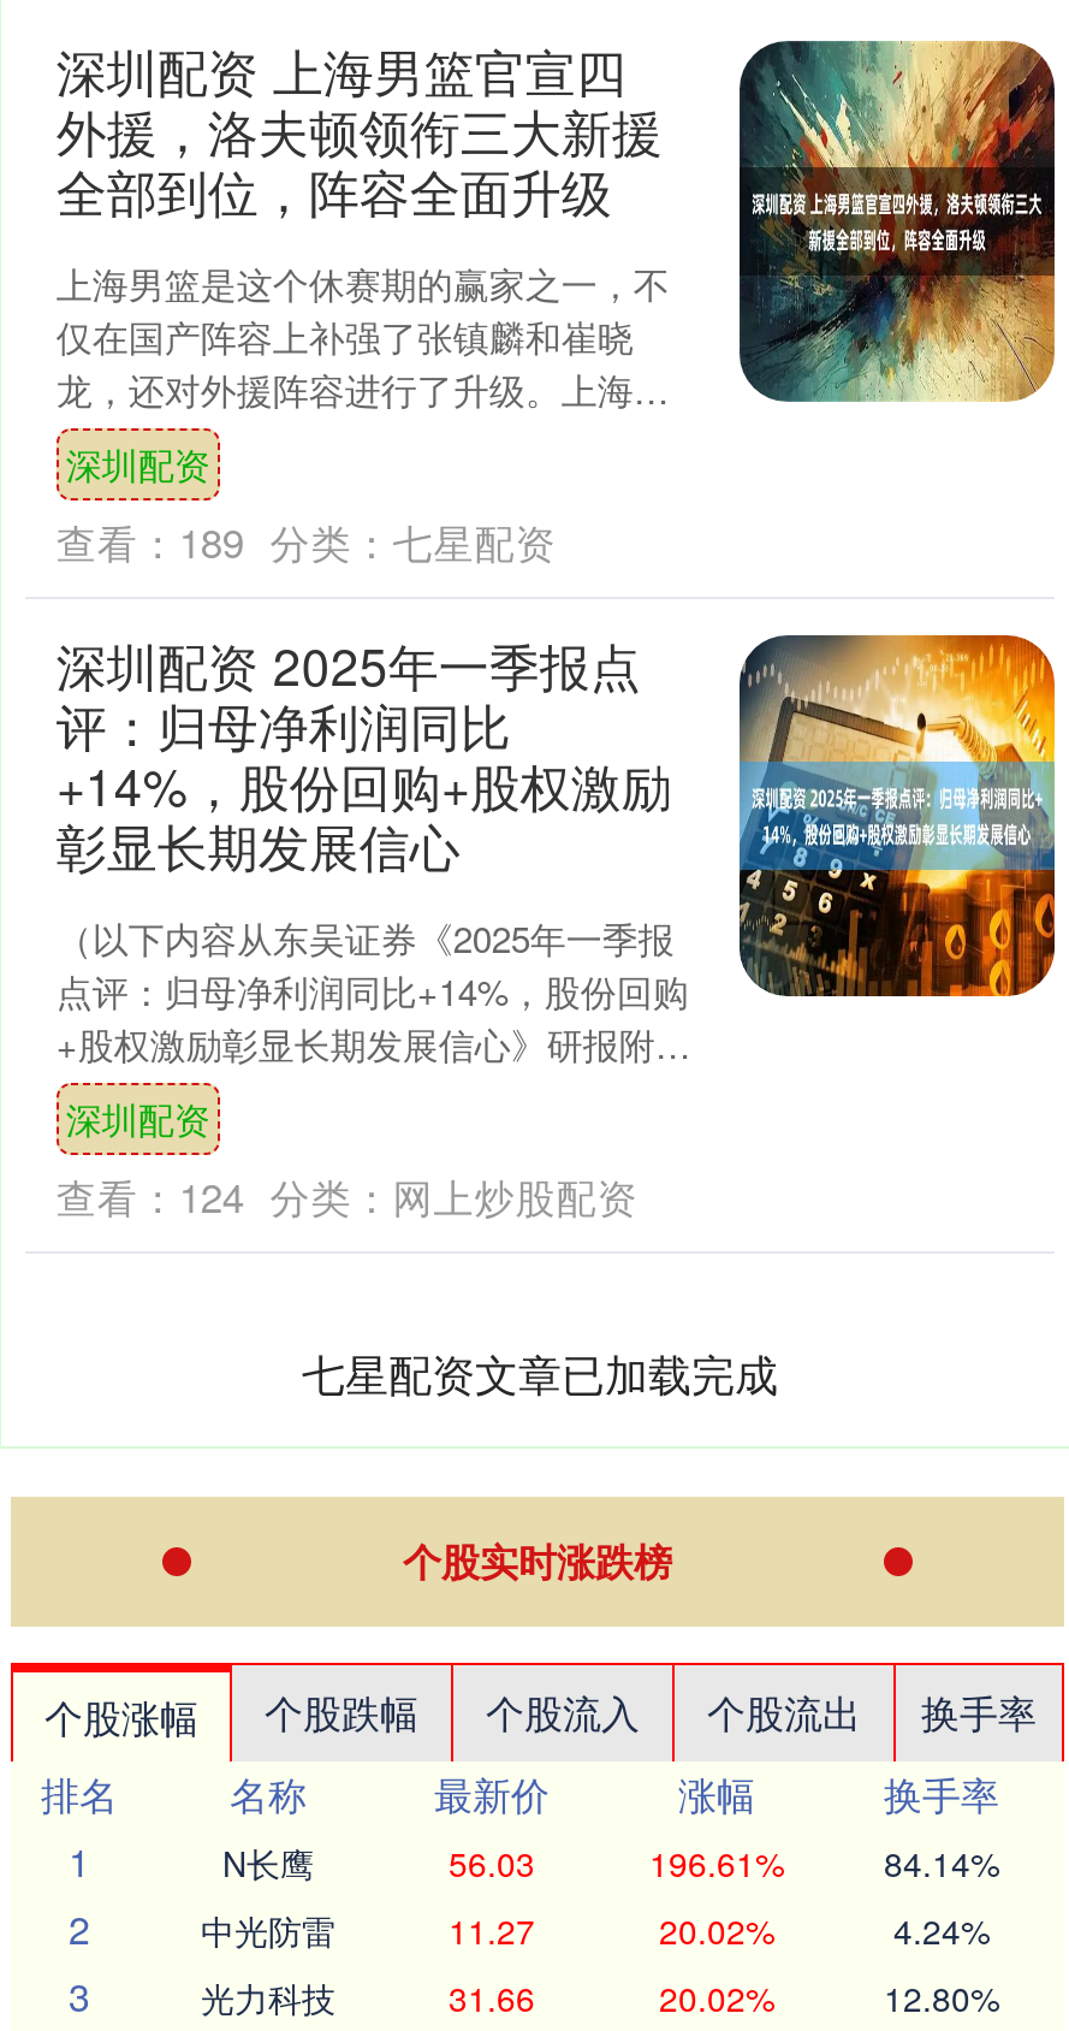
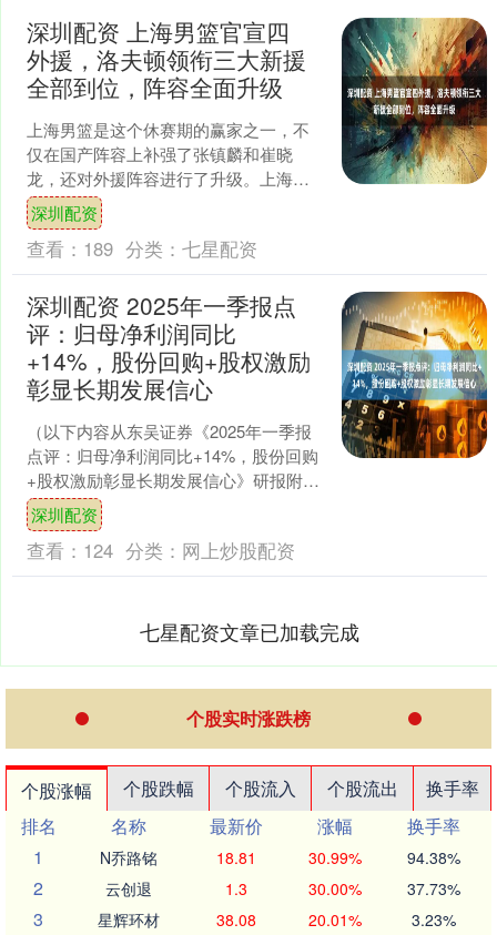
[222,1838,999,1886] N长鹰 | 56.03 | 196.61% | 84.14% -> [100,846,460,868] N乔路铭 | 18.81 | 30.99% | 94.38%
[201,1906,990,1954] 中光防雷 | 11.27 | 20.02% | 4.24% -> [105,877,460,899] 云创退 | 1.3 | 30.00% | 37.73%
[201,1973,999,2021] 光力科技 | 31.66 | 20.02% | 12.80% -> [98,908,455,930] 星辉环材 | 38.08 | 20.01% | 3.23%

